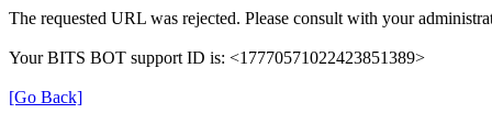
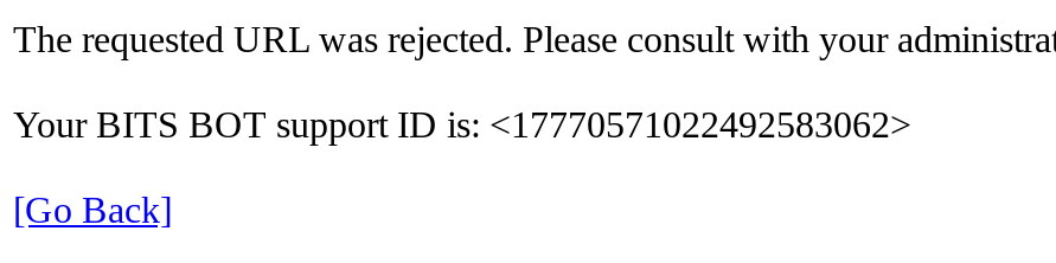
[9,48,425,67] Your BITS BOT support ID is: <17770571022423851389> -> [13,104,911,145] Your BITS BOT support ID is: <17770571022492583062>

